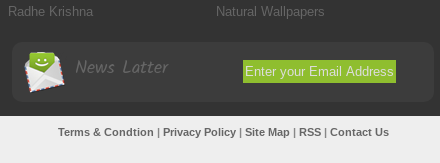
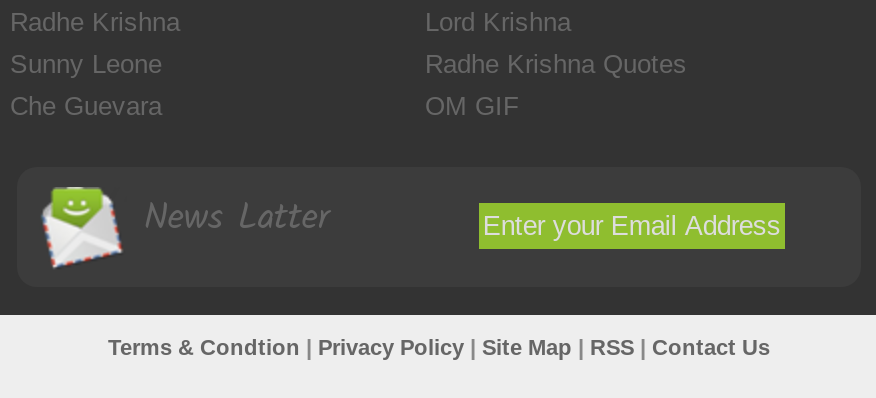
[216,4,325,19] Natural Wallpapers -> [10,8,687,122] Lord Krishna | Sunny Leone | Radhe Krishna Quotes | Che Guevara | OM GIF

